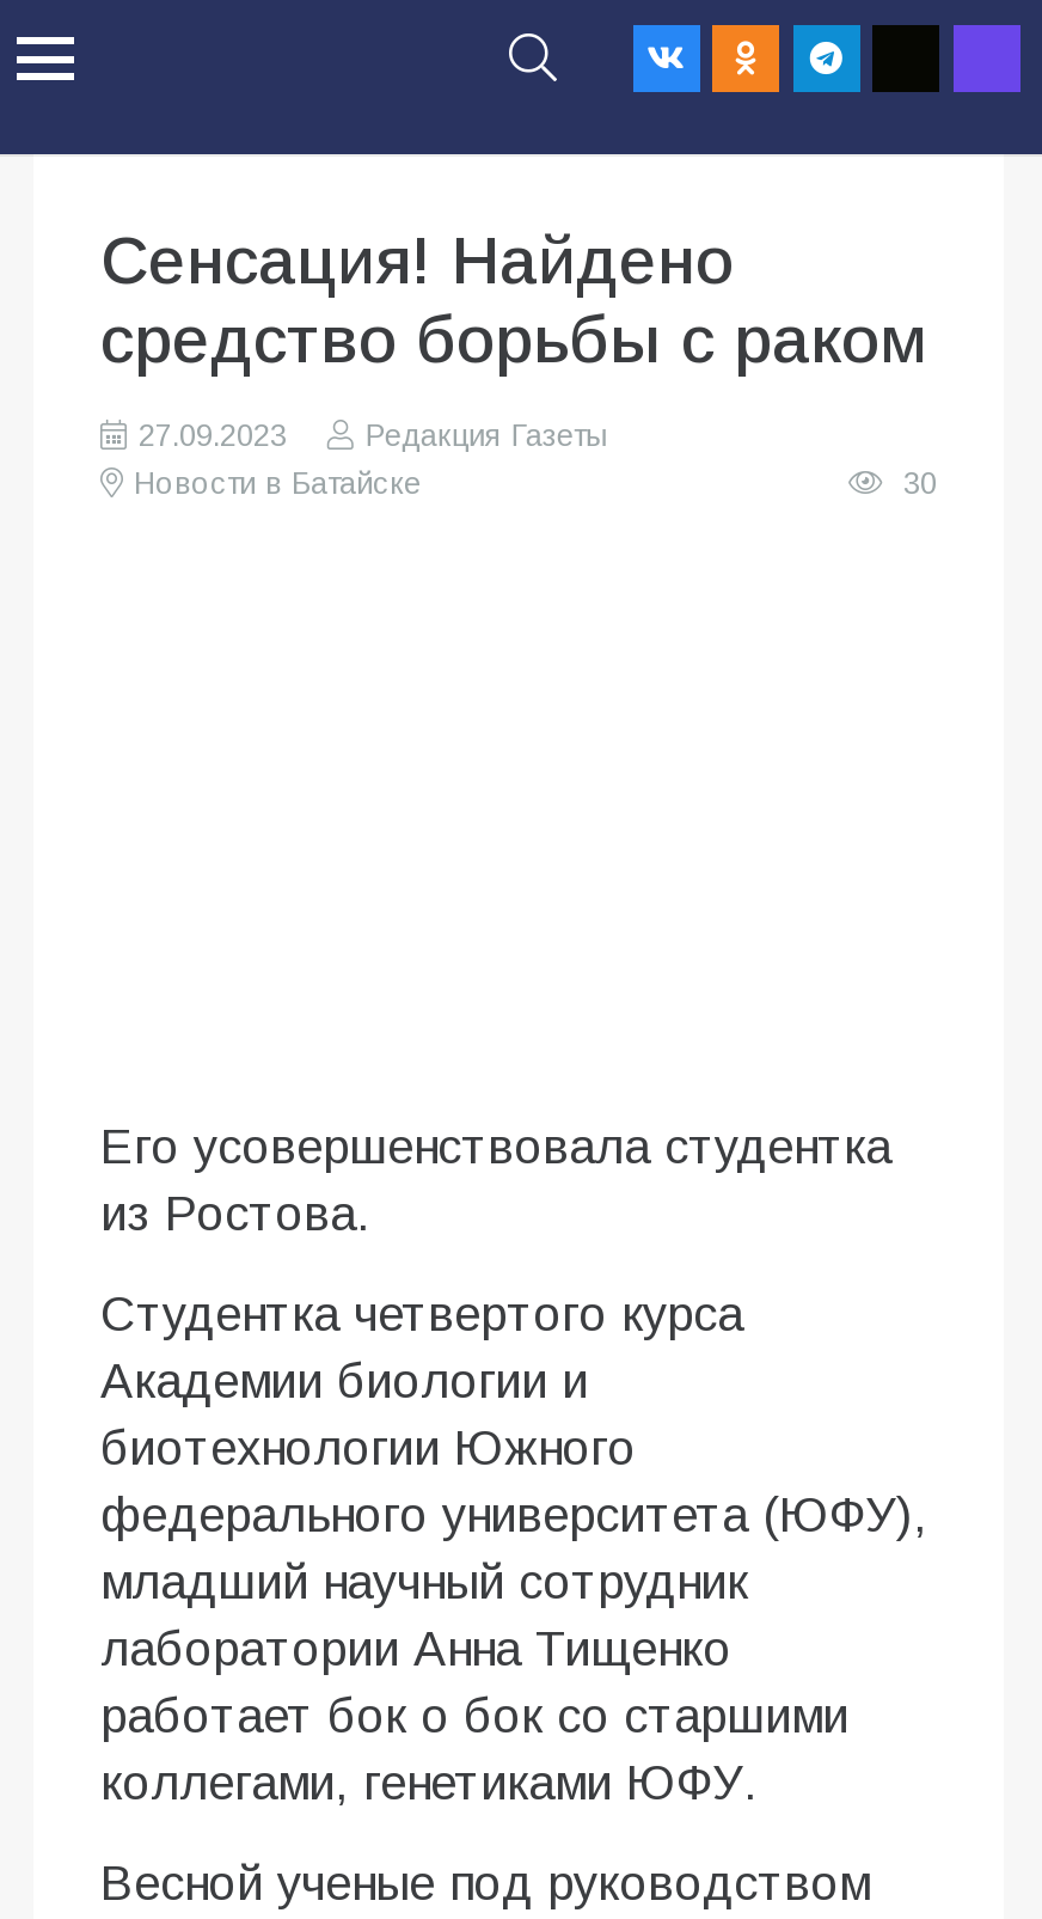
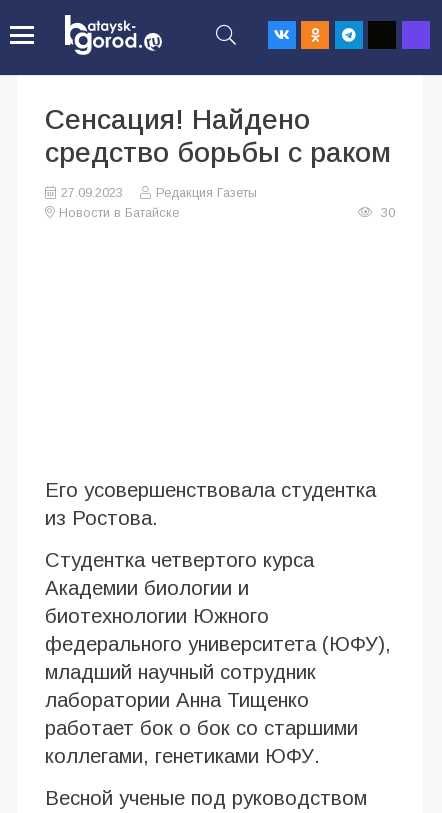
none -> [64,14,163,56] [image]

